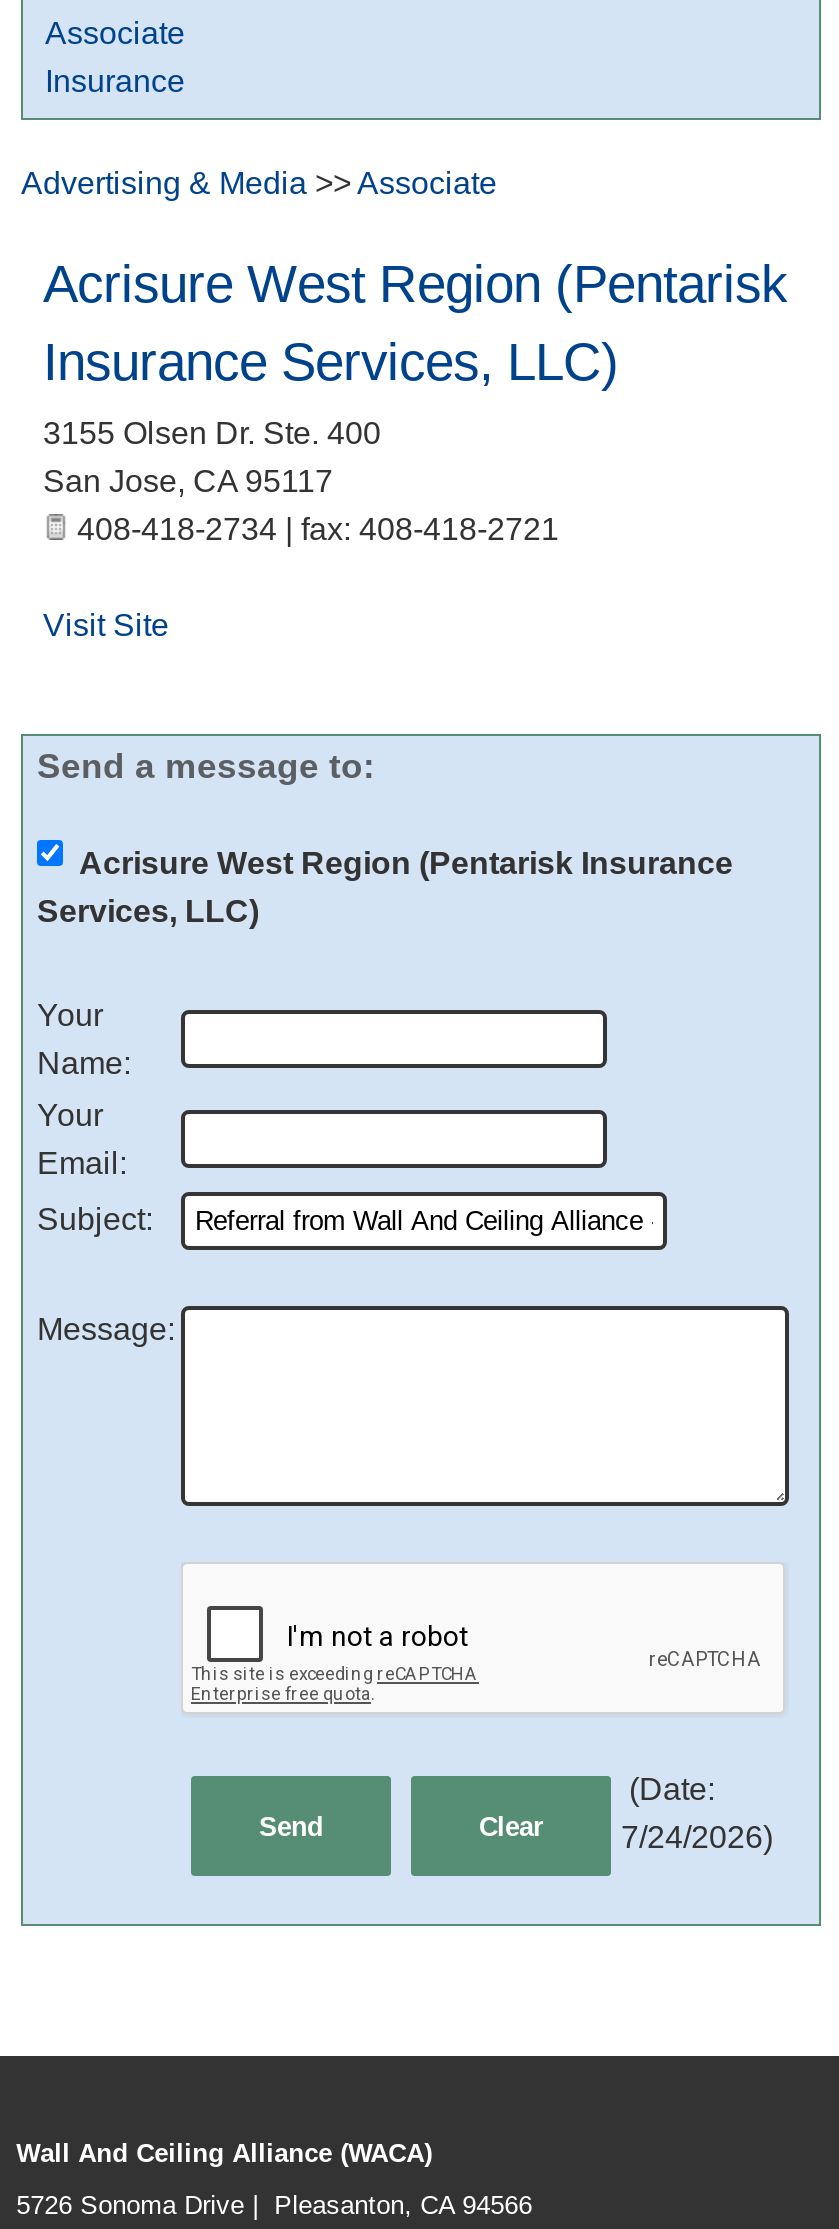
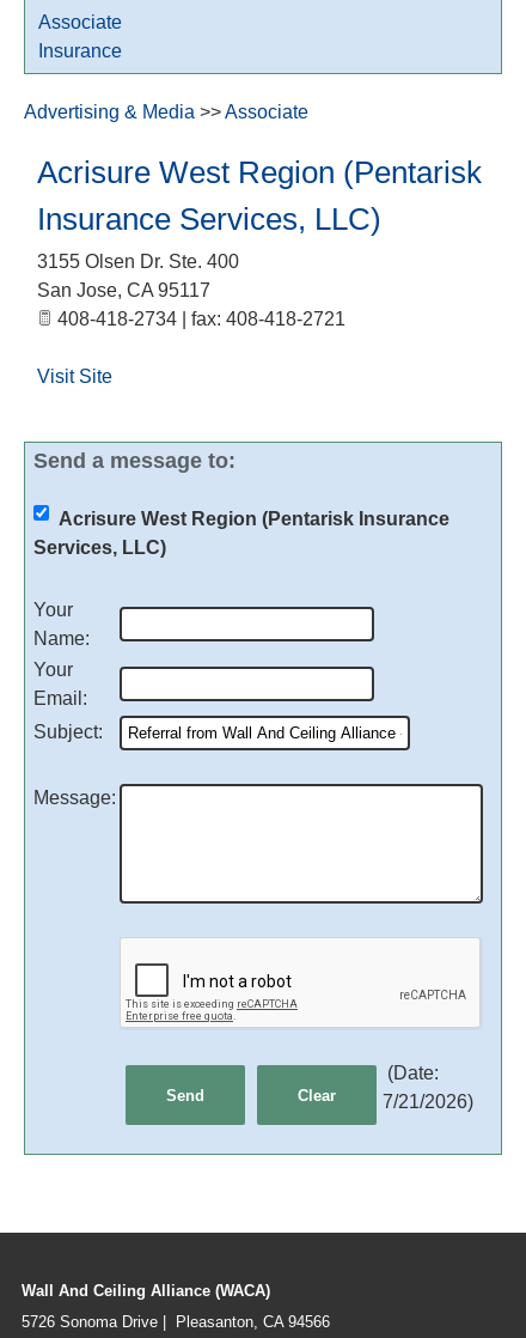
[621,1820,773,1854] 7/24/2026) -> [383,1091,473,1112] 7/21/2026)

